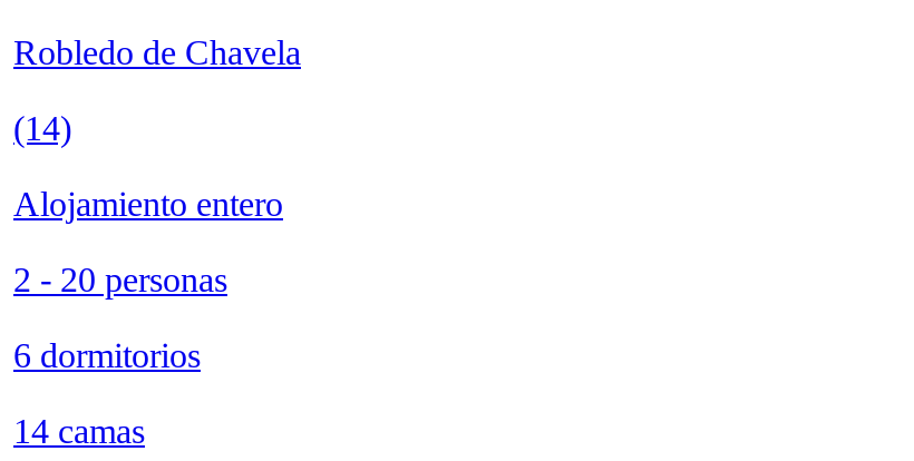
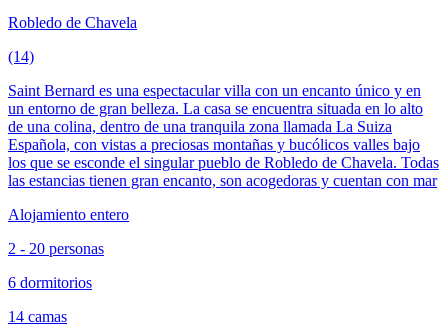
none -> [8,82,439,189] Saint Bernard es una espectacular villa con un encanto único y en | un entorno de gran belleza. La casa se encuentra situada en lo alto | de una colina, dentro de una tranquila zona llamada La Suiza | Española, con vistas a preciosas montañas y bucólicos valles bajo | los que se esconde el singular pueblo de Robledo de Chavela. Todas | las estancias tienen gran encanto, son acogedoras y cuentan con mar

